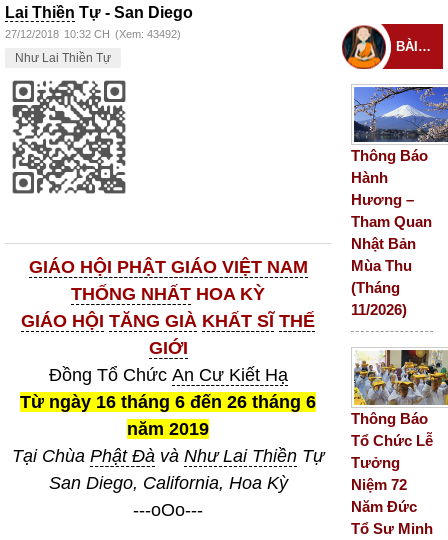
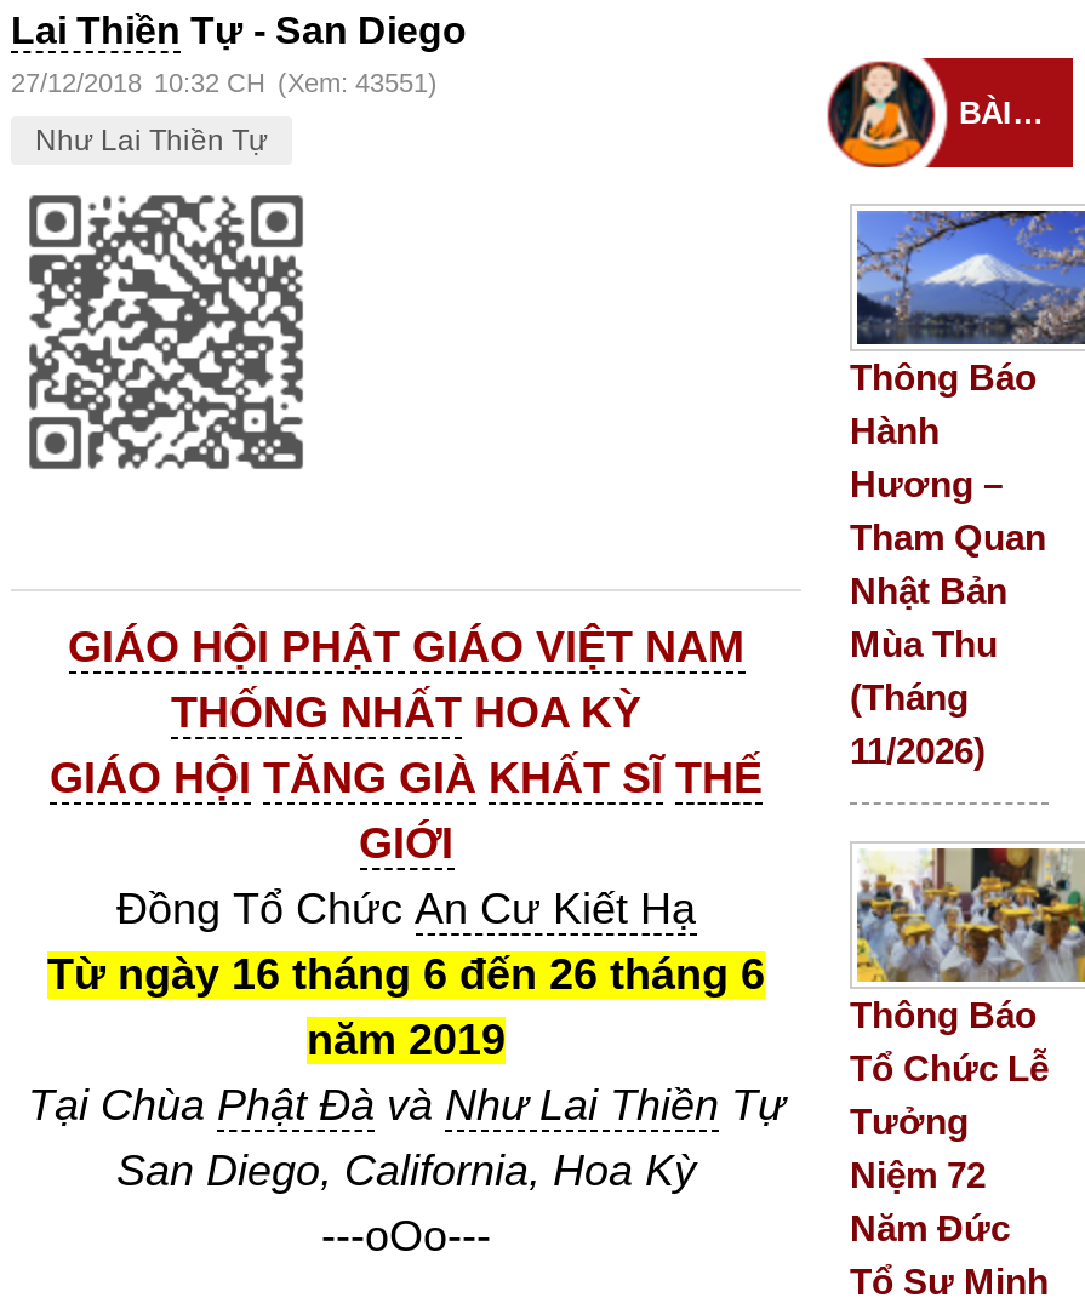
[5,28,181,40] 27/12/2018 10:32 CH (Xem: 43492) -> [11,69,438,98] 27/12/2018 10:32 CH (Xem: 43551)

